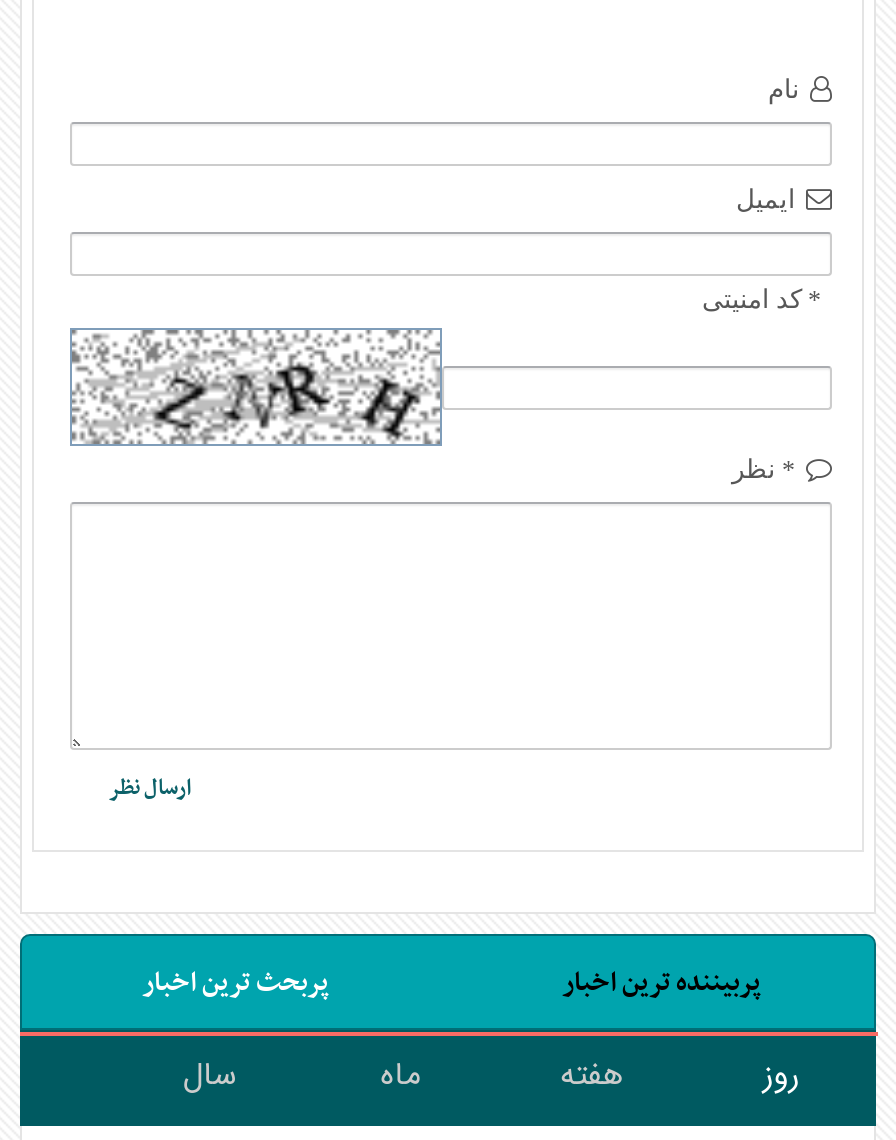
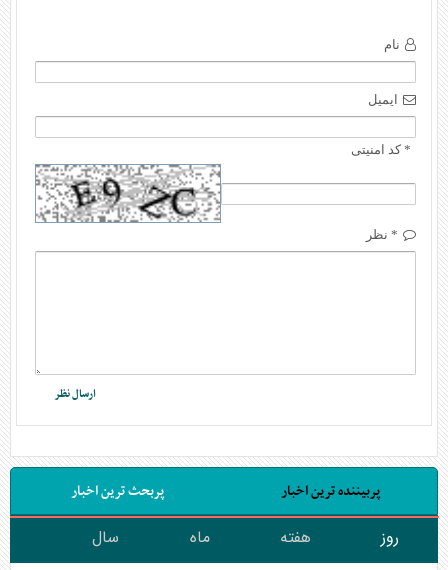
[70,328,442,446] [image] -> [36,164,220,223] [image]

